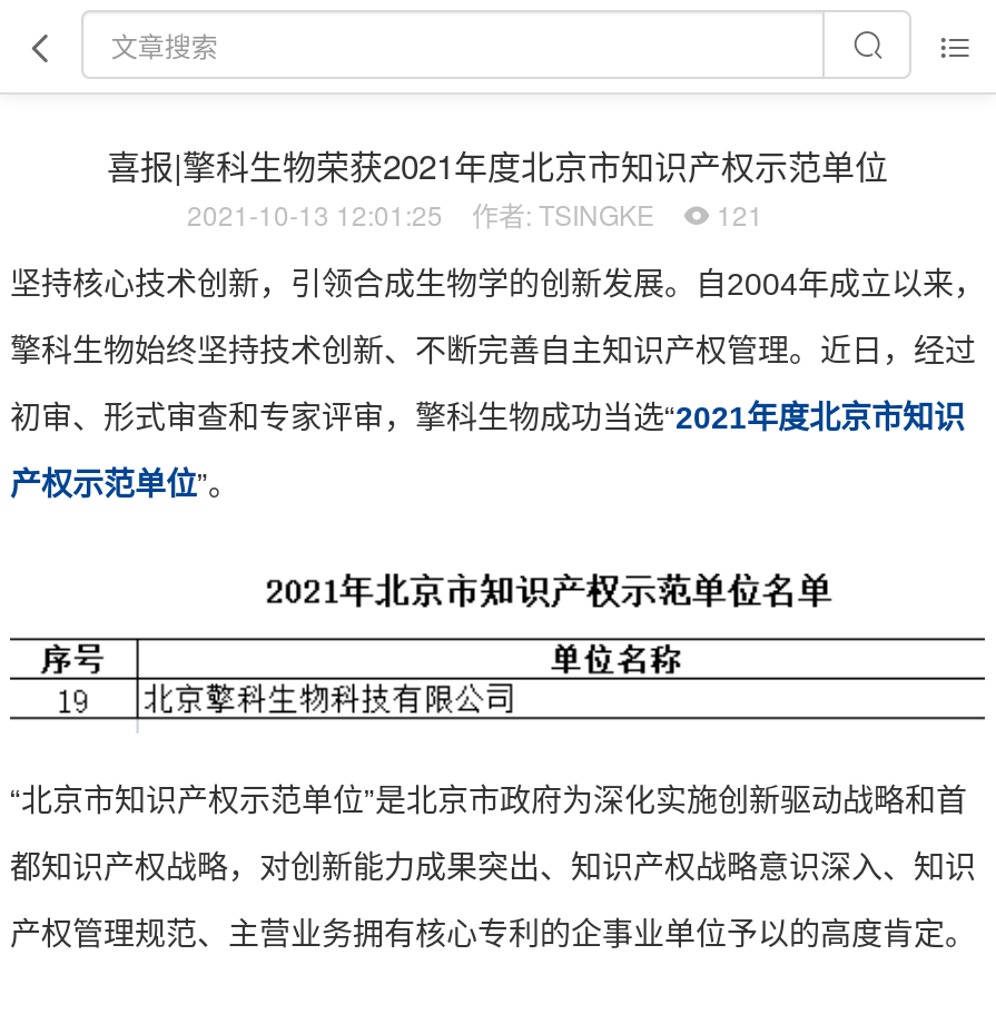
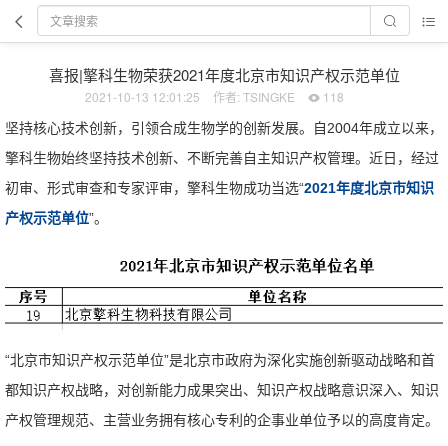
[187,195,763,232] 2021-10-13 12:01:25 作者: TSINGKE 121 -> [84,88,343,105] 2021-10-13 12:01:25 作者: TSINGKE 118

